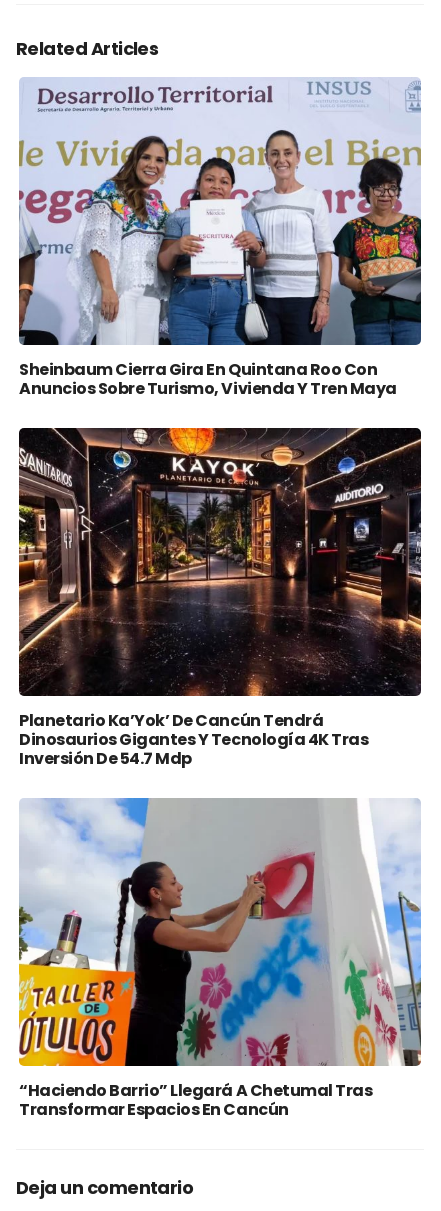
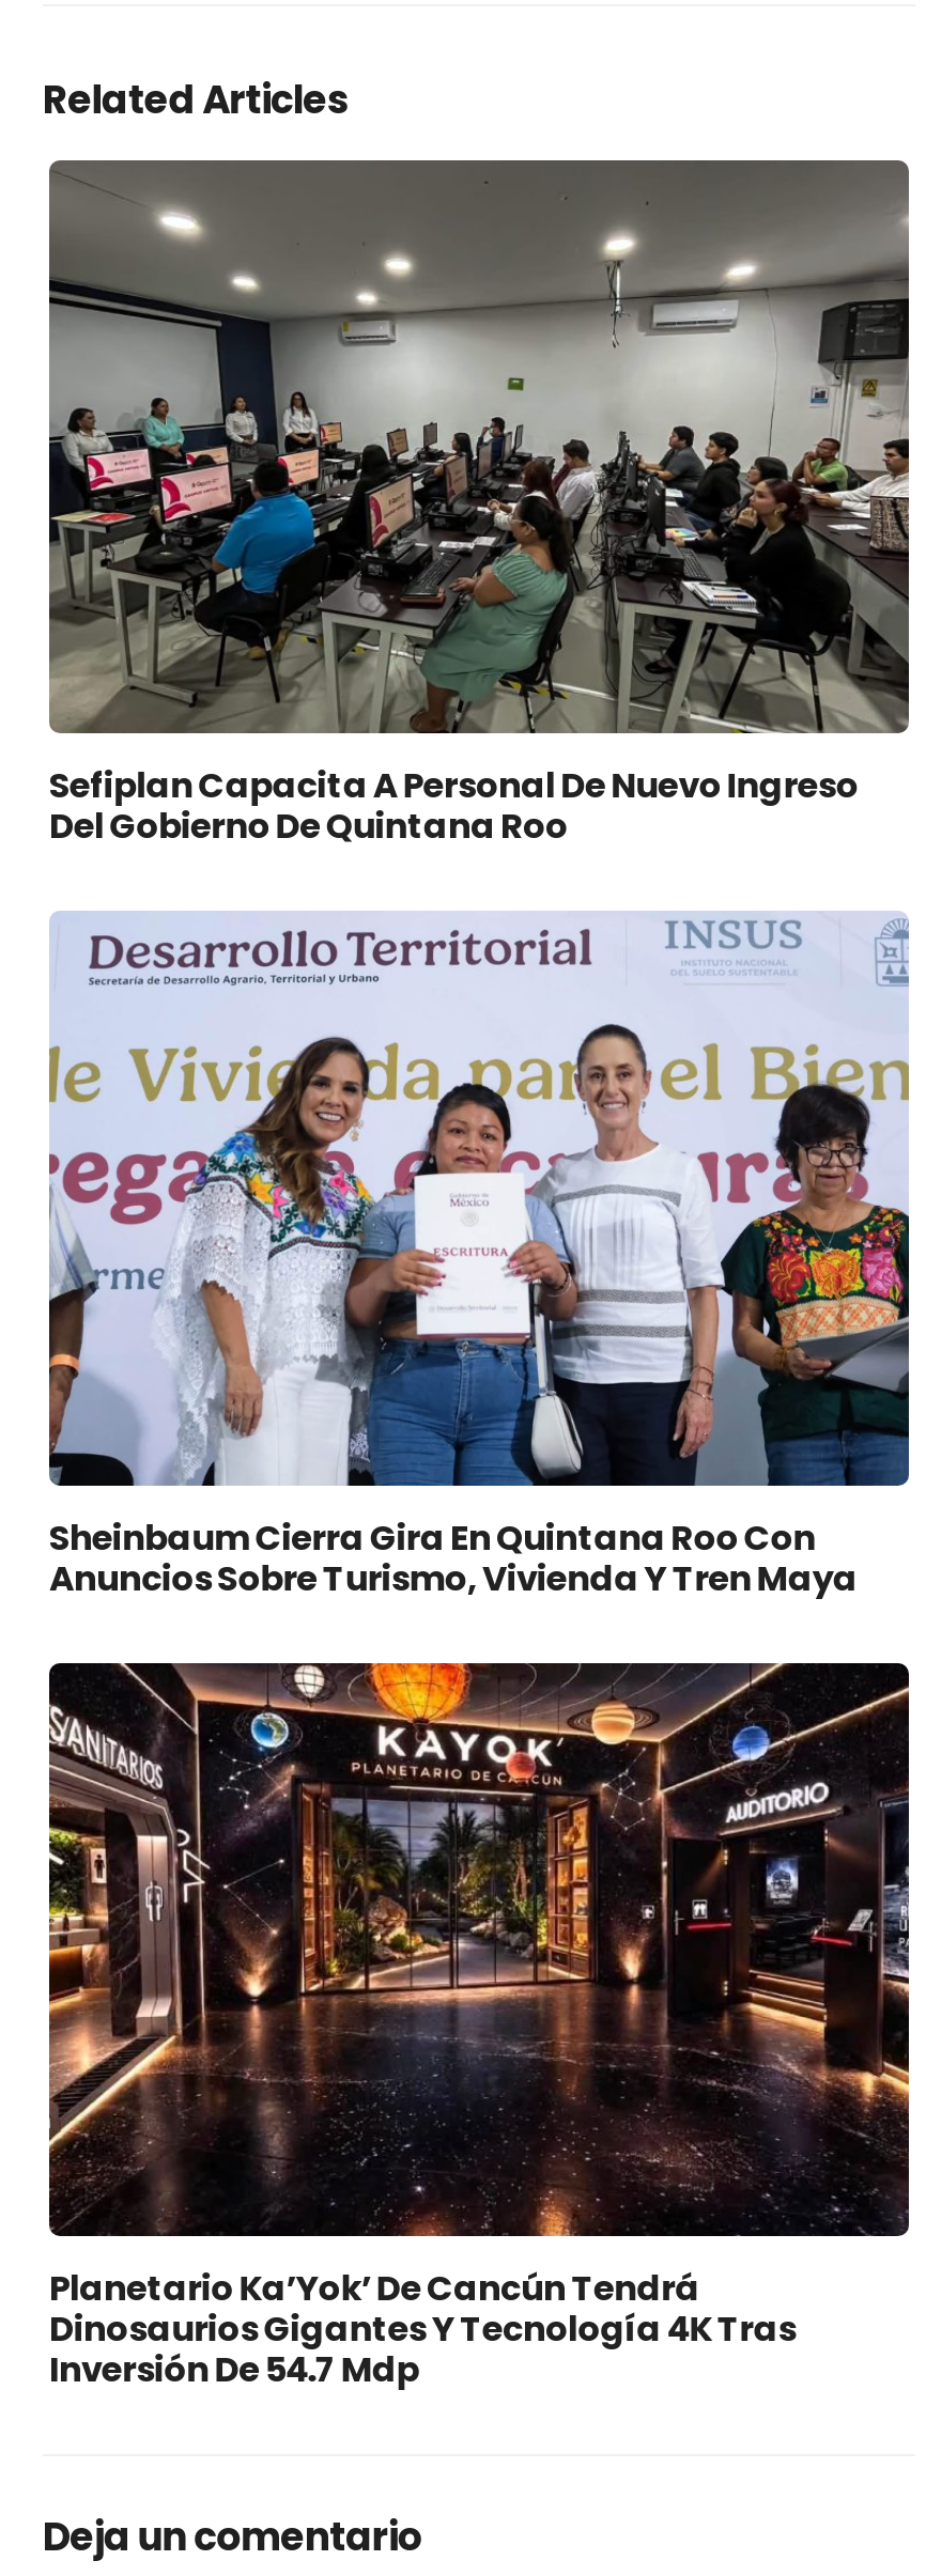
none -> [47,159,911,851] [image] | Sefiplan Capacita A Personal De Nuevo Ingreso | Del Gobierno De Quintana Roo
moved [18,125,423,770] -> [47,1017,913,2394]: [image] | Sheinbaum Cierra Gira En Quintana Roo Con | Anuncios Sobre Turismo, Vivienda Y Tren Maya | Planetario Ka’Yok’ De Cancún Tendrá | Dinosaurios Gigantes Y Tecnología 4K Tras | Inversión De 54.7 Mdp
[18,797,422,1121] [image] | “Haciendo Barrio” Llegará A Chetumal Tras | Transformar Espacios En Cancún -> none

